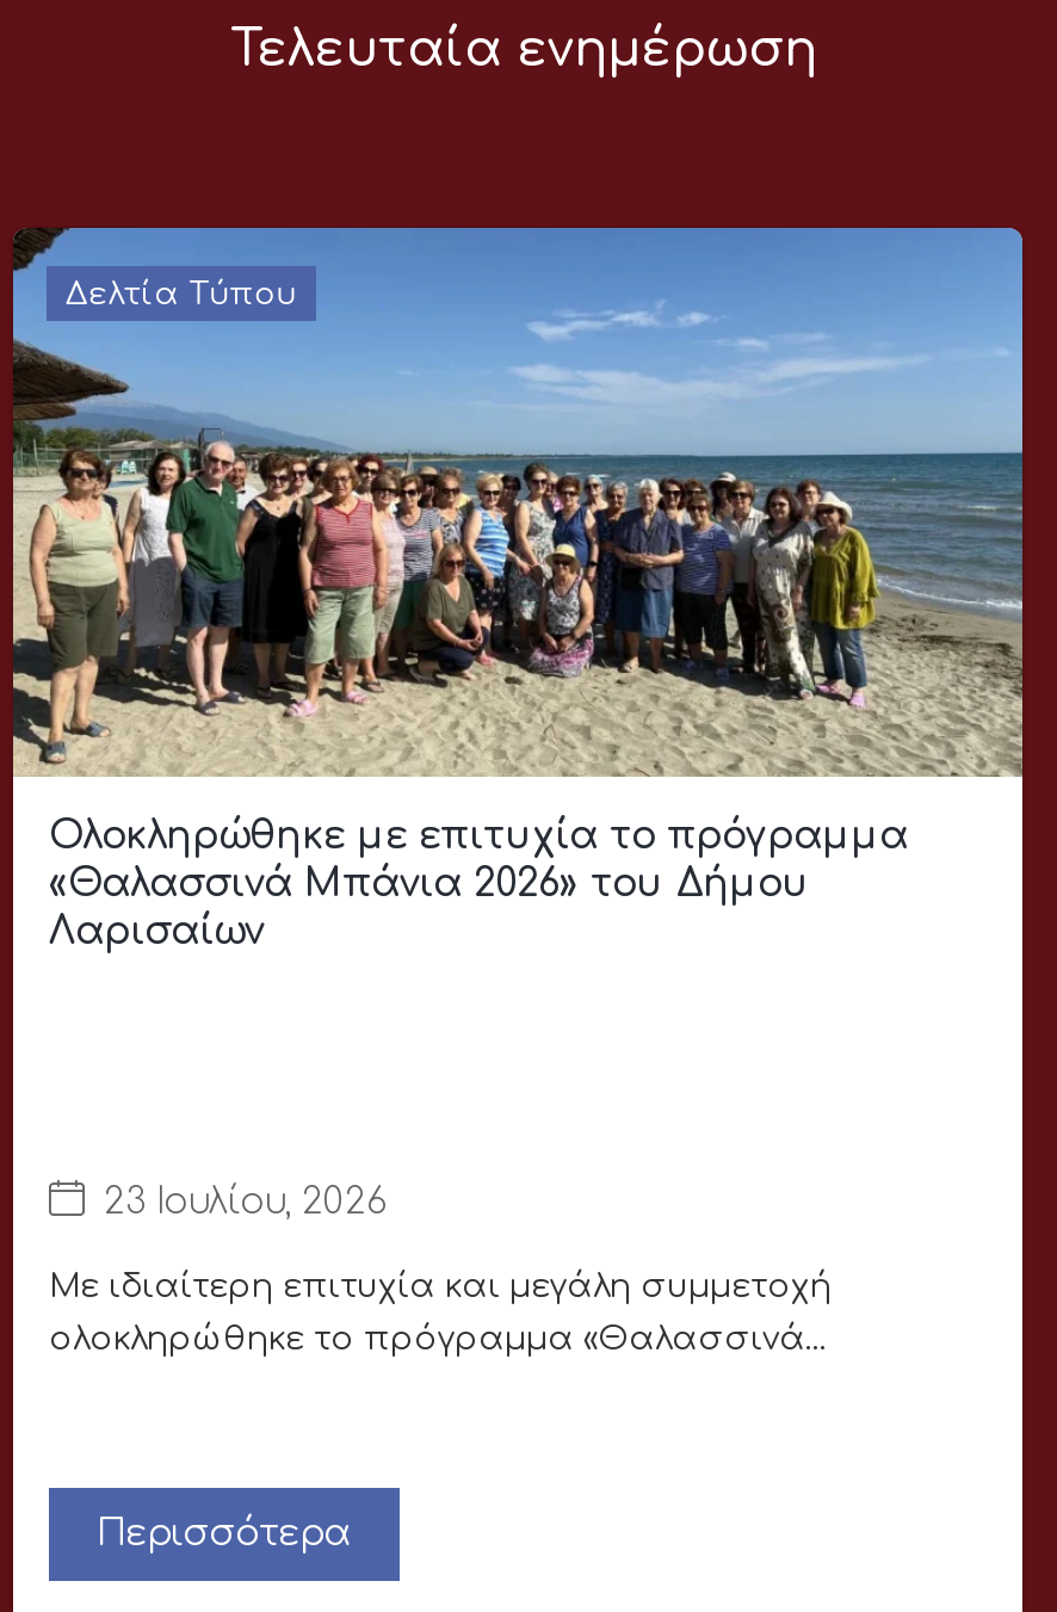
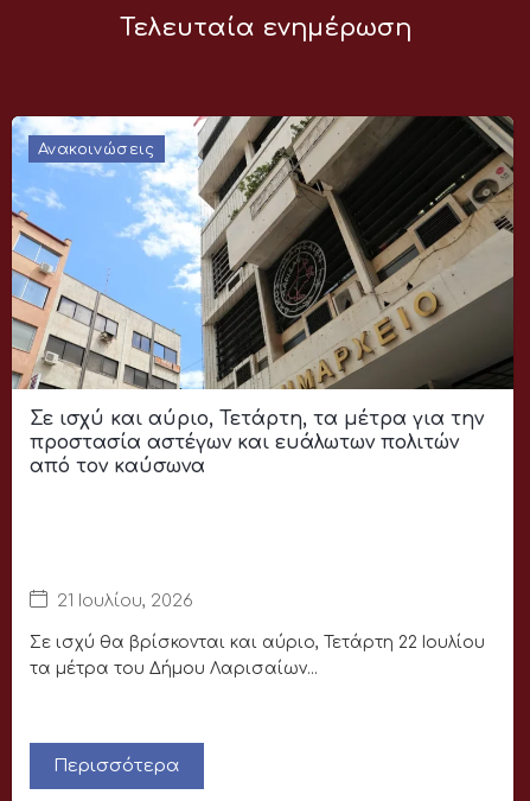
[13,226,1025,779] [image] | Δελτία Τύπου -> [11,115,515,390] [image] | Ανακοινώσεις
[49,814,908,952] Ολοκληρώθηκε με επιτυχία το πρόγραμμα | «Θαλασσινά Μπάνια 2026» του Δήμου | Λαρισαίων -> [30,408,484,477] Σε ισχύ και αύριο, Τετάρτη, τα μέτρα για την | προστασία αστέγων και ευάλωτων πολιτών | από τον καύσωνα
[104,1181,388,1222] 23 Ιουλίου, 2026 -> [57,590,193,611] 21 Ιουλίου, 2026
[49,1267,832,1303] Με ιδιαίτερη επιτυχία και μεγάλη συμμετοχή -> [30,633,485,651] Σε ισχύ θα βρίσκονται και αύριο, Τετάρτη 22 Ιουλίου
[49,1320,827,1356] ολοκληρώθηκε το πρόγραμμα «Θαλασσινά... -> [30,659,318,677] τα μέτρα του Δήμου Λαρισαίων...

